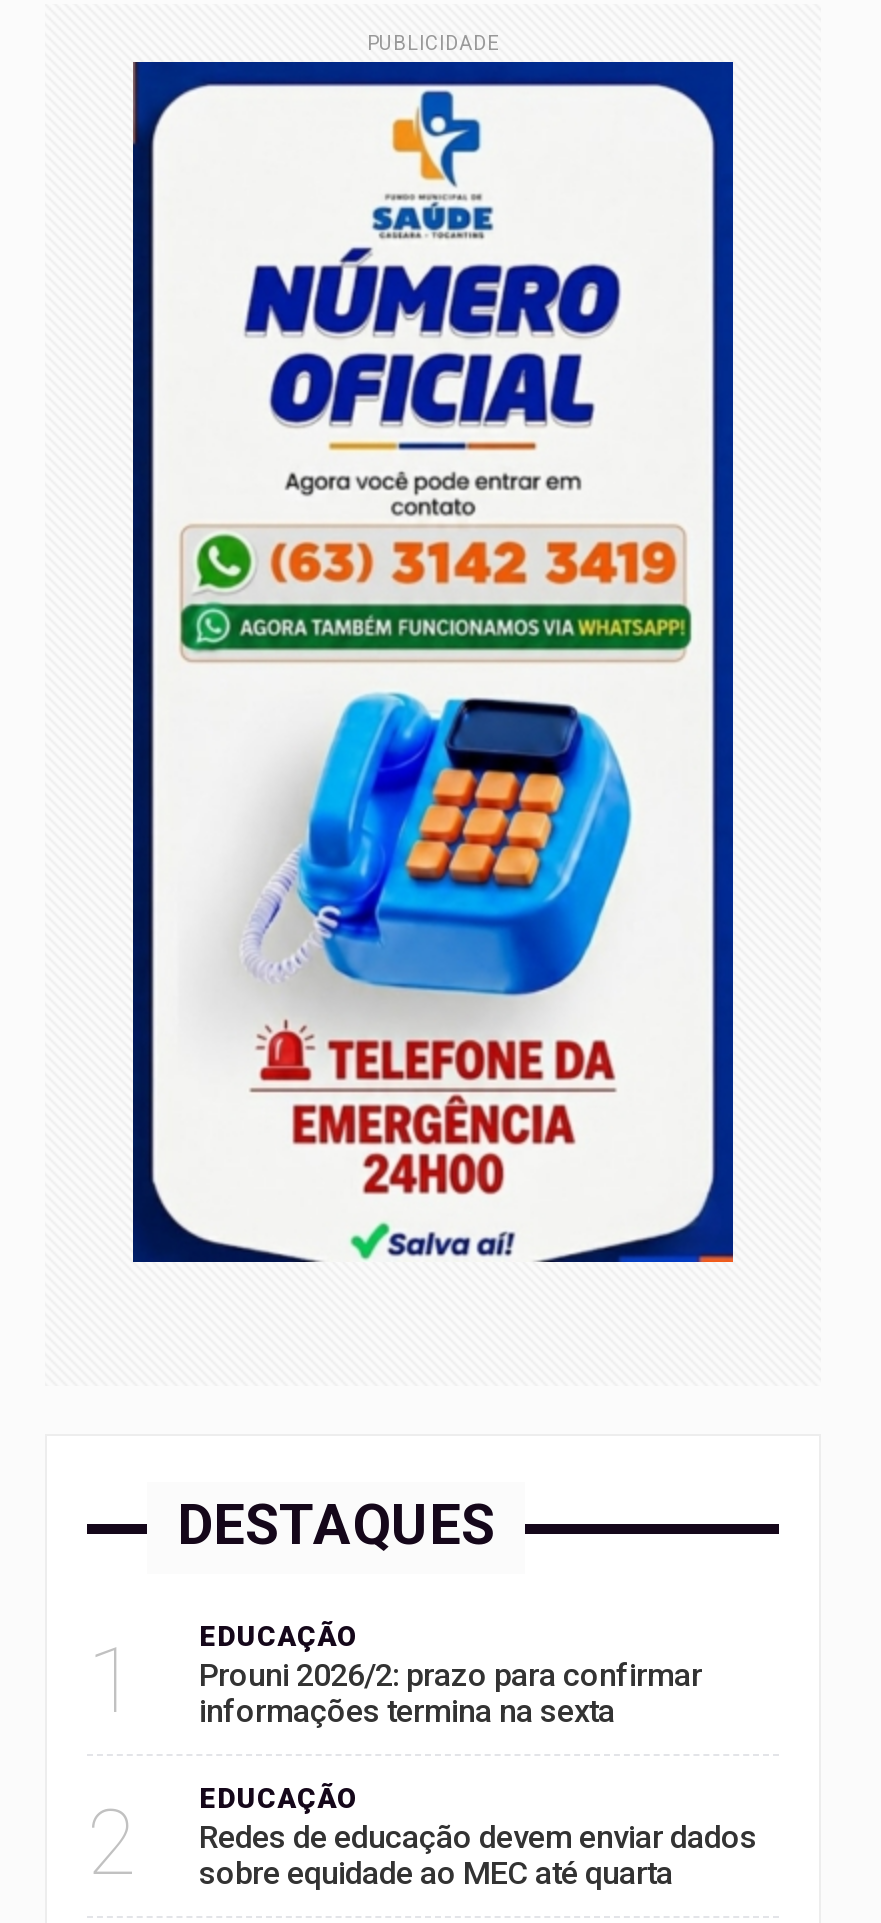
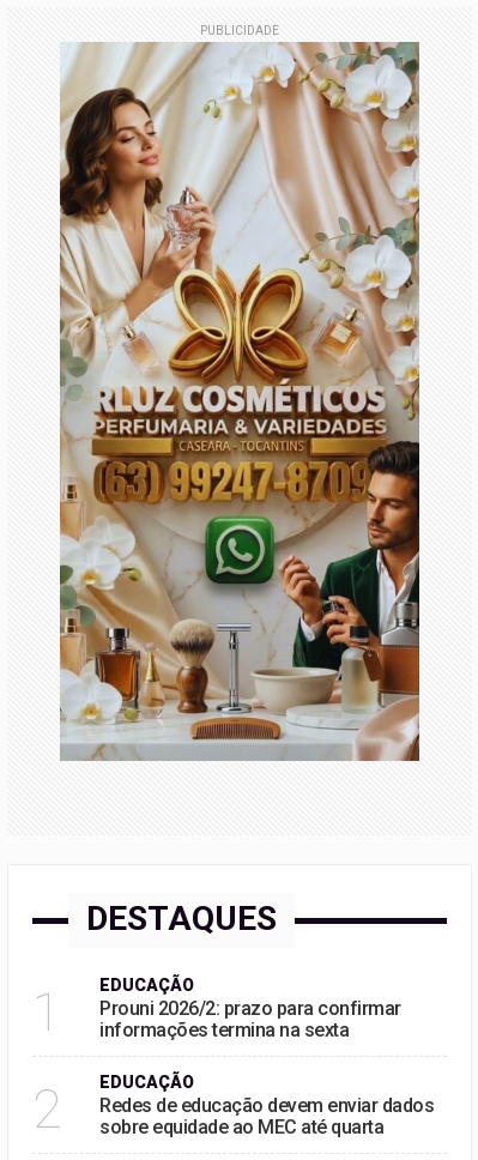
[131,60,735,1264] [image] -> [59,41,420,762] [image]

